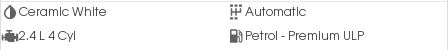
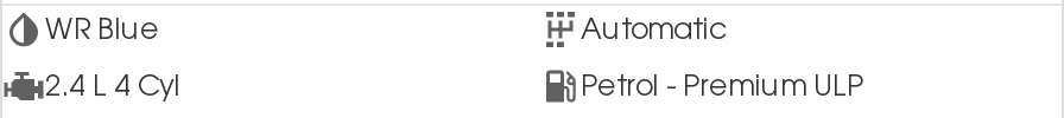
[19,4,107,19] Ceramic White -> [45,10,159,46] WR Blue

